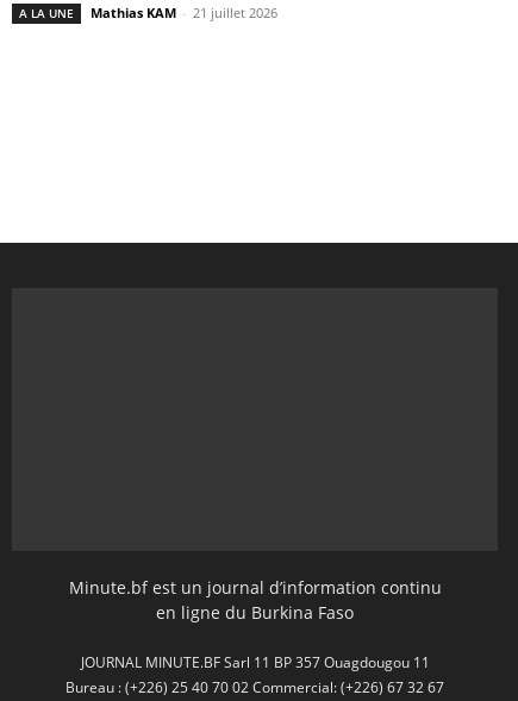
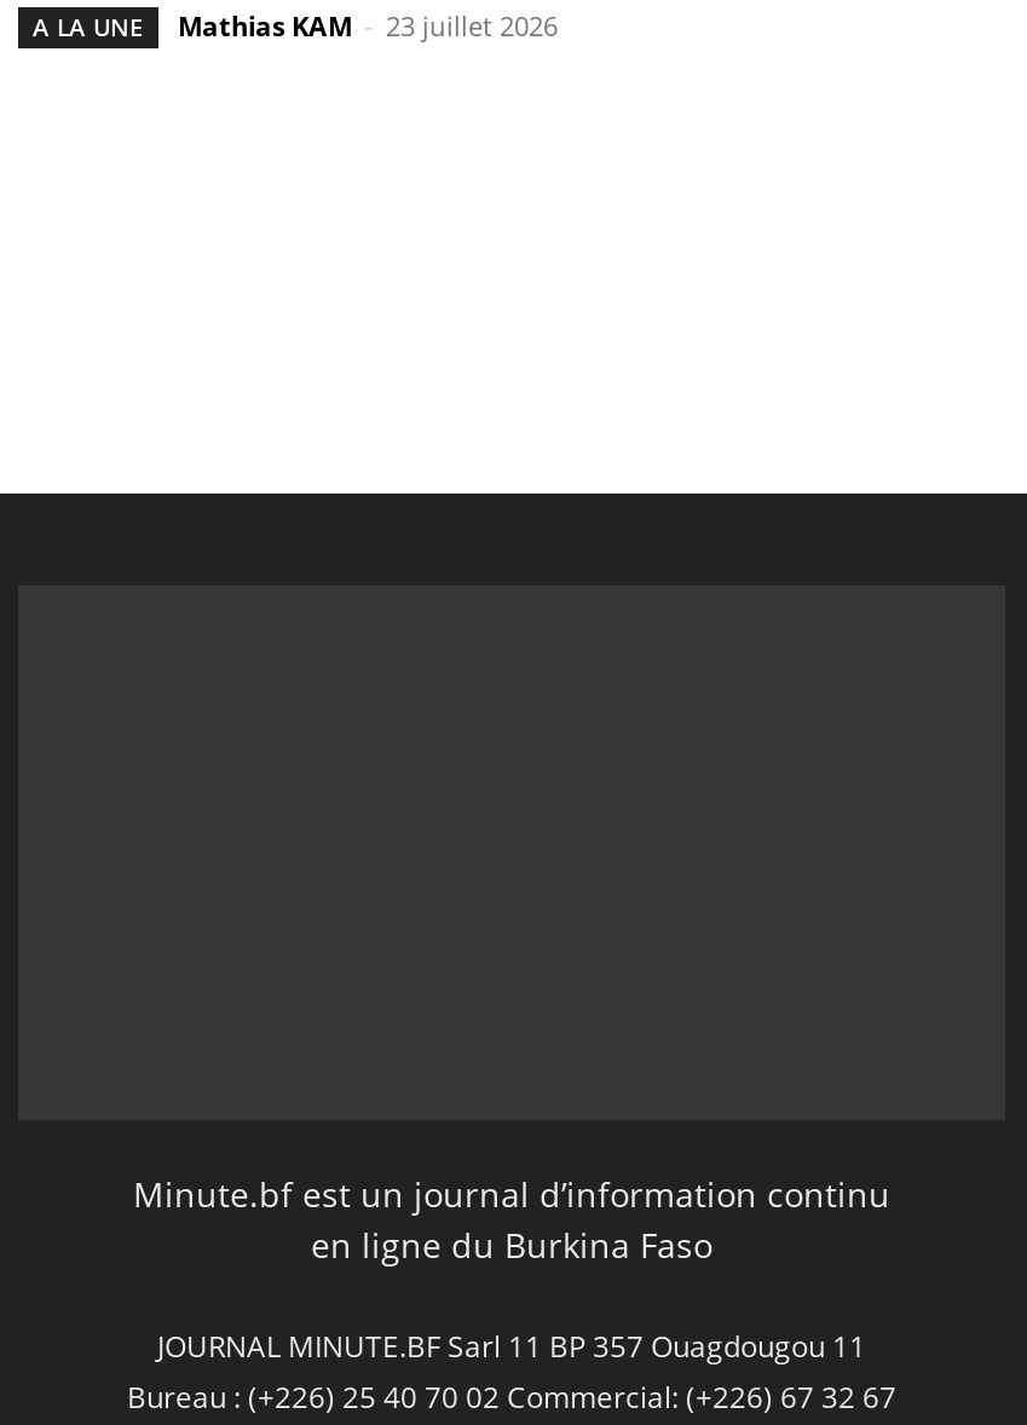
[91,3,277,21] Mathias KAM - 21 juillet 2026 -> [178,7,558,43] Mathias KAM - 23 juillet 2026

